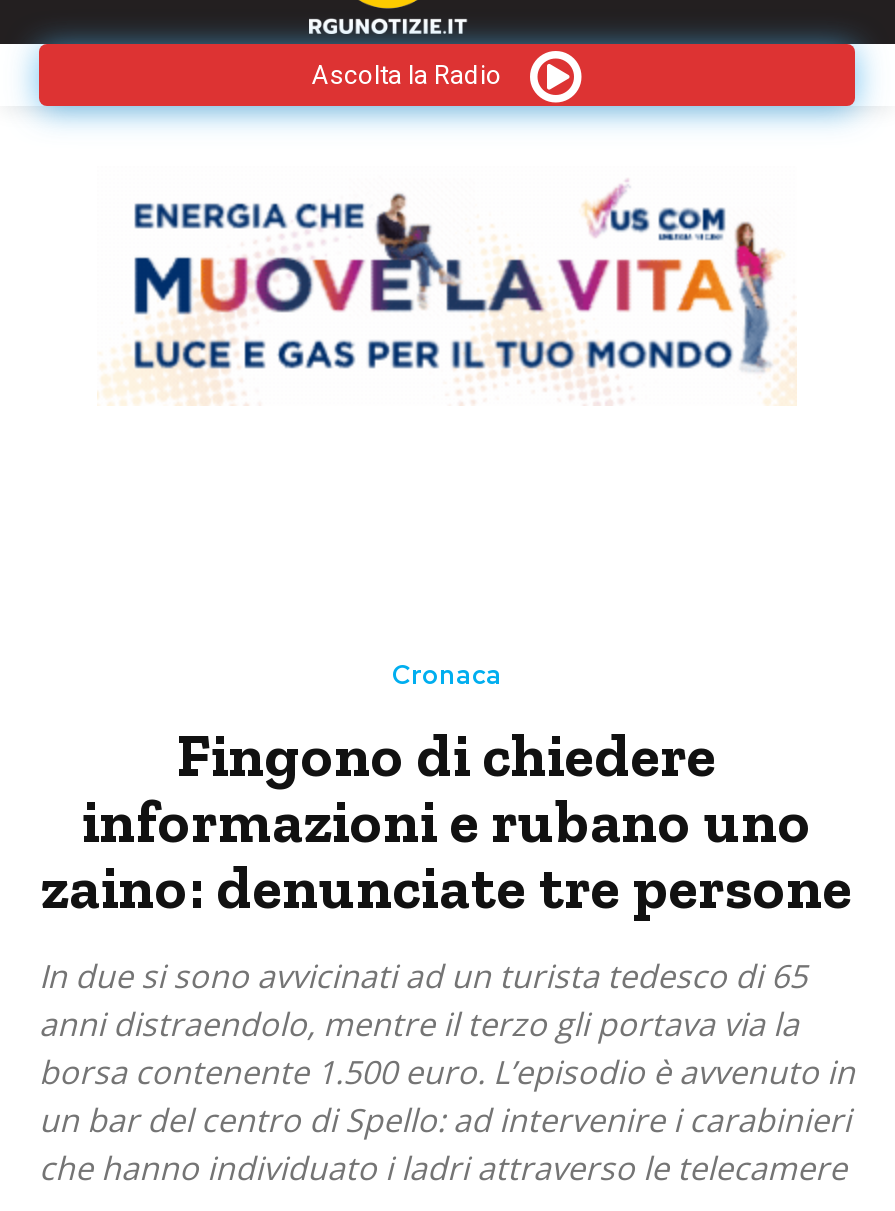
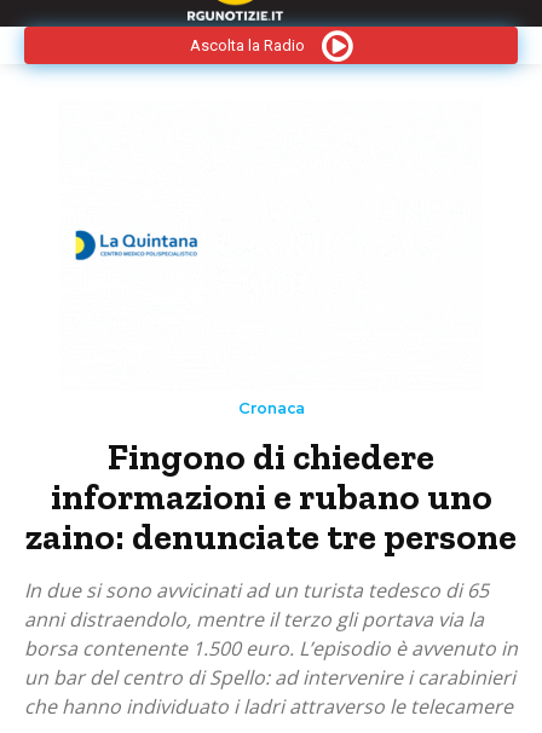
[105,184,795,430] [image] -> none

